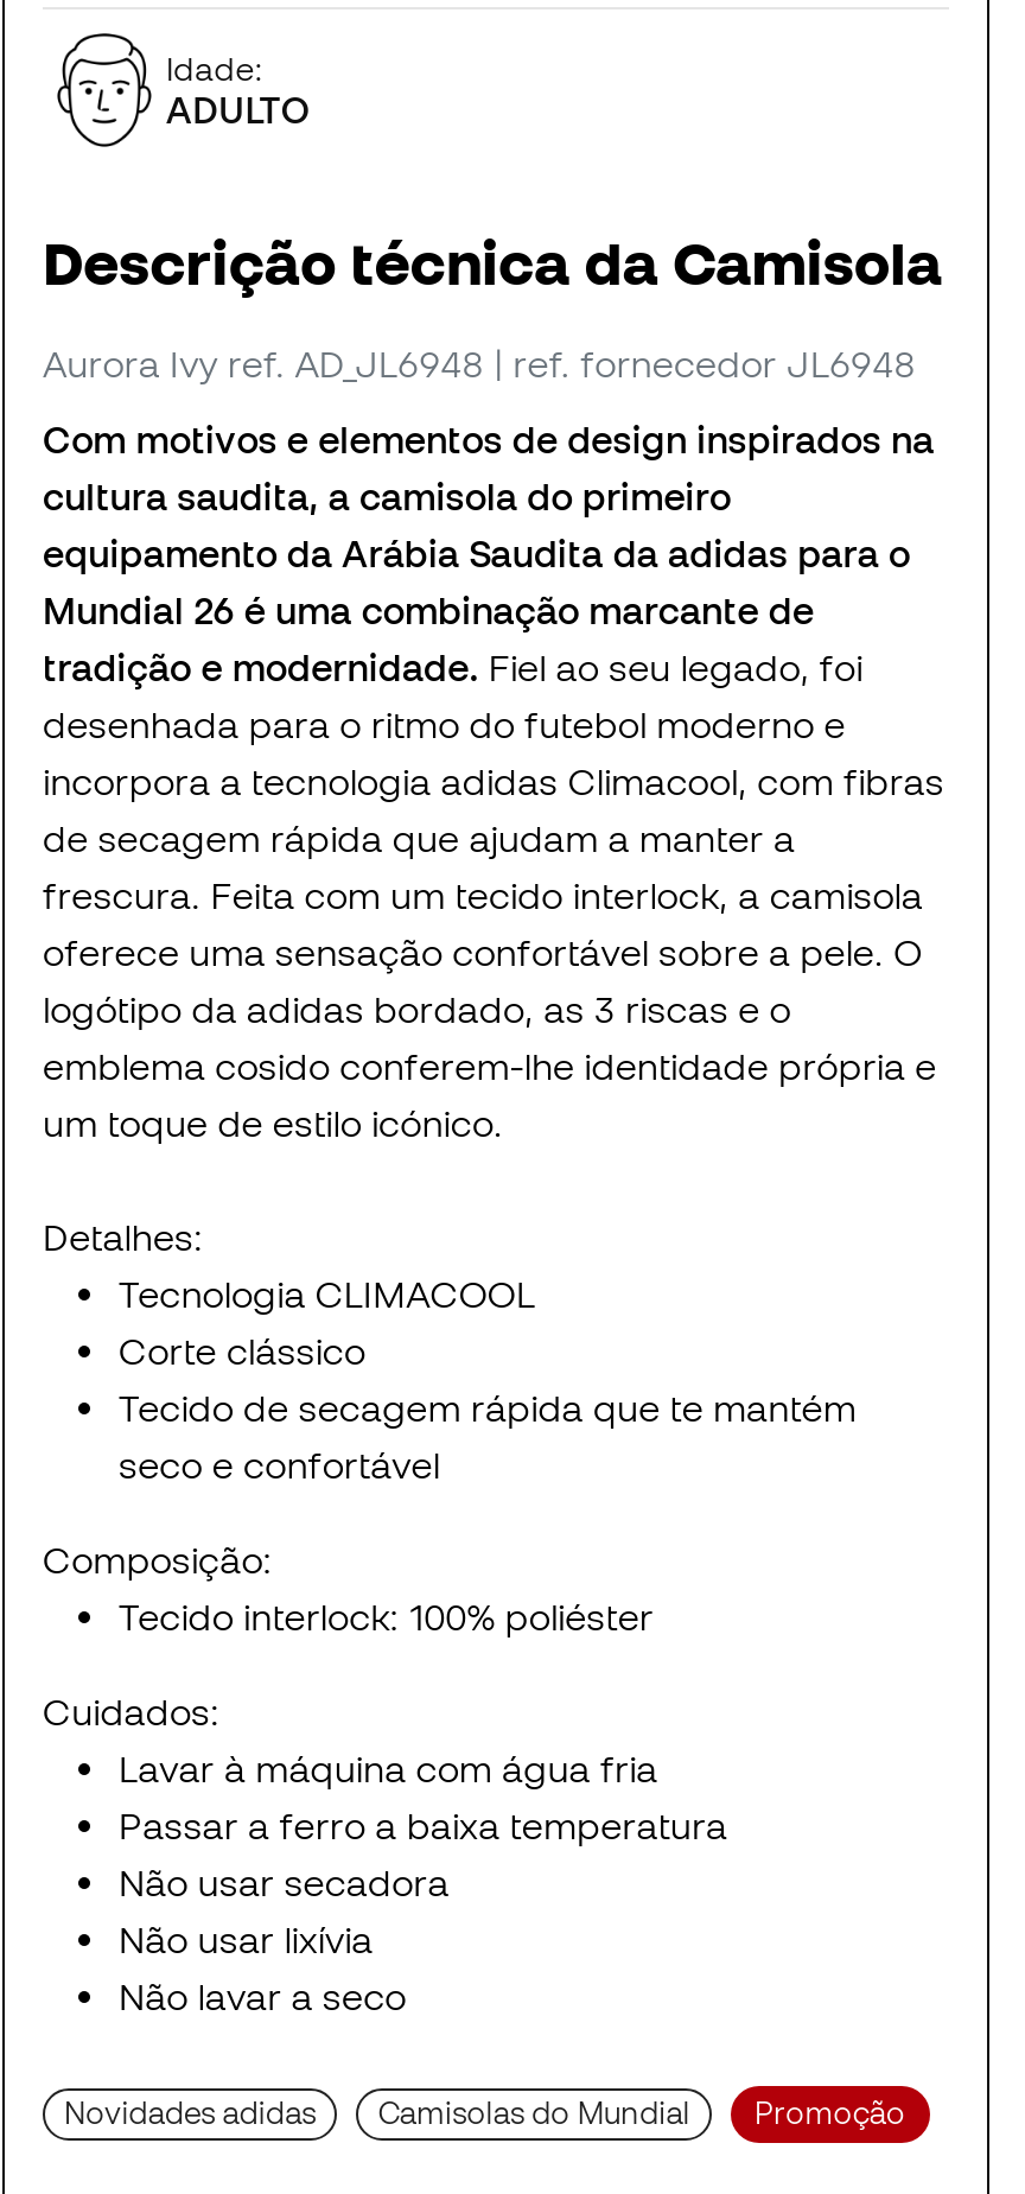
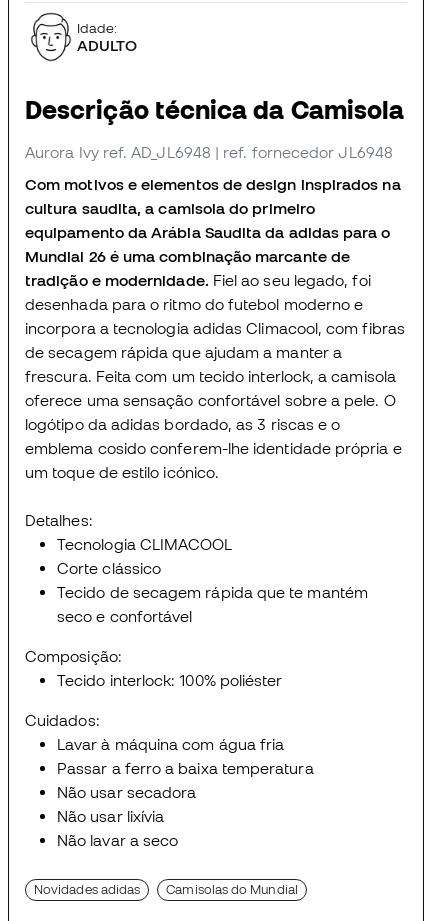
[755,2096,905,2131] Promoção -> none

